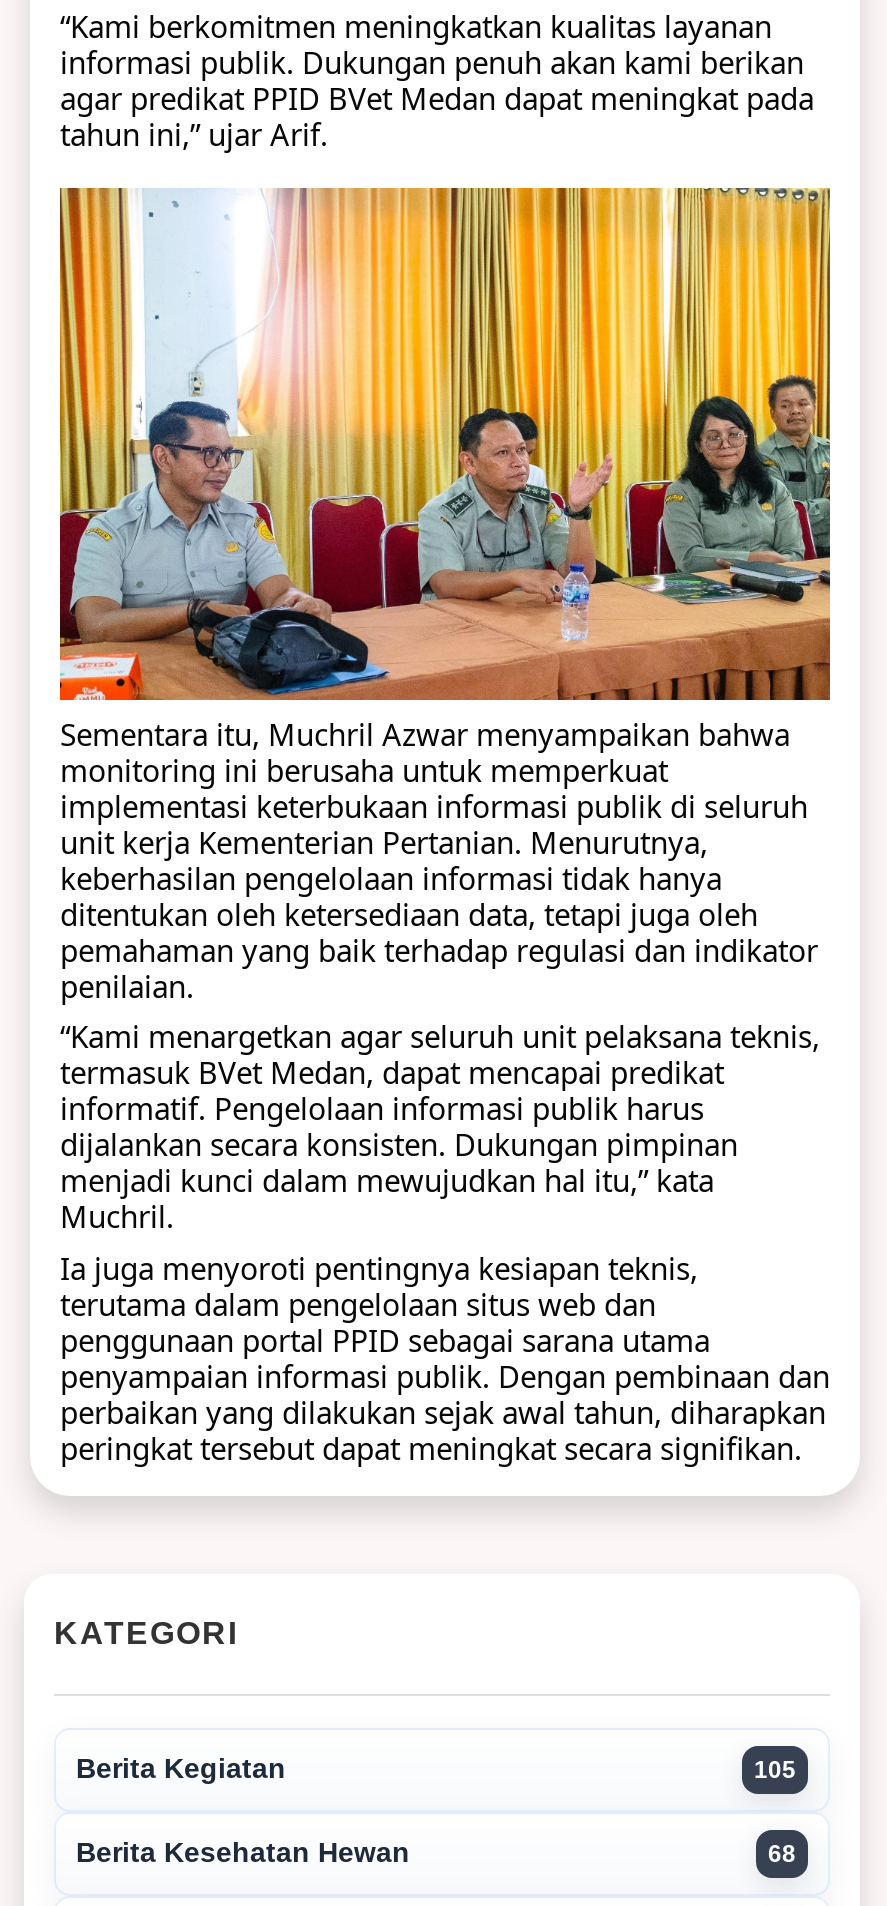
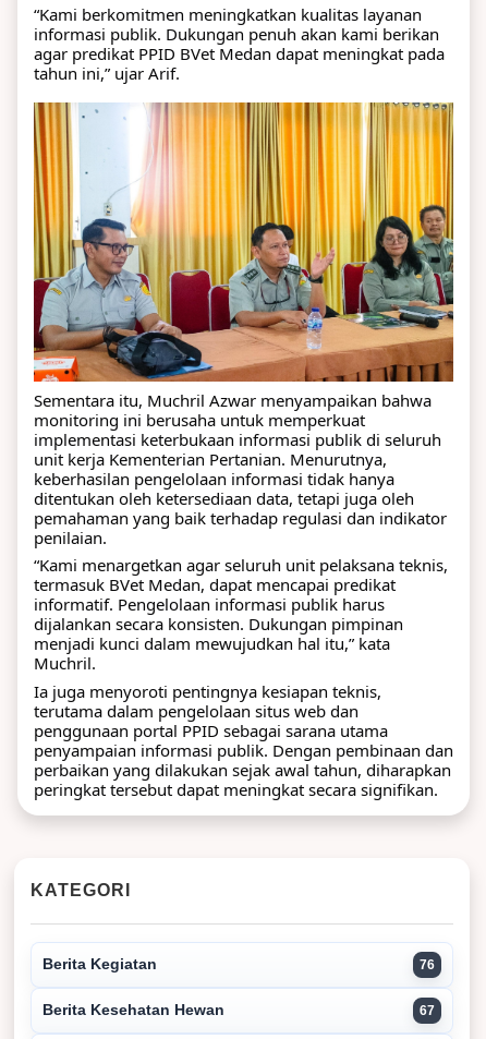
[754,1756,796,1784] 105 -> [420,957,435,972] 76
[768,1840,796,1868] 68 -> [420,1003,435,1018] 67

